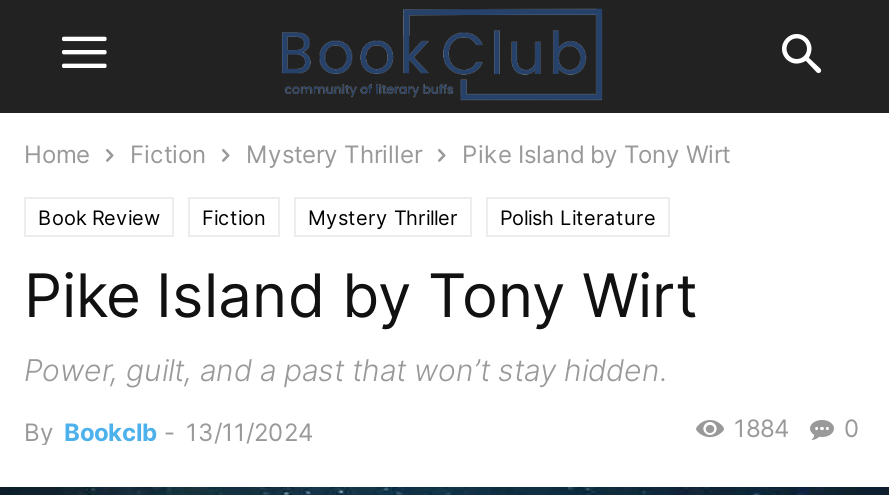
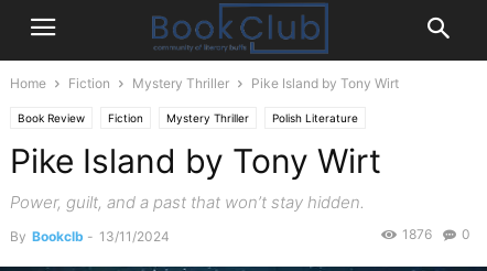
[734,413,860,443] 1884 0 -> [402,226,470,242] 1876 0

